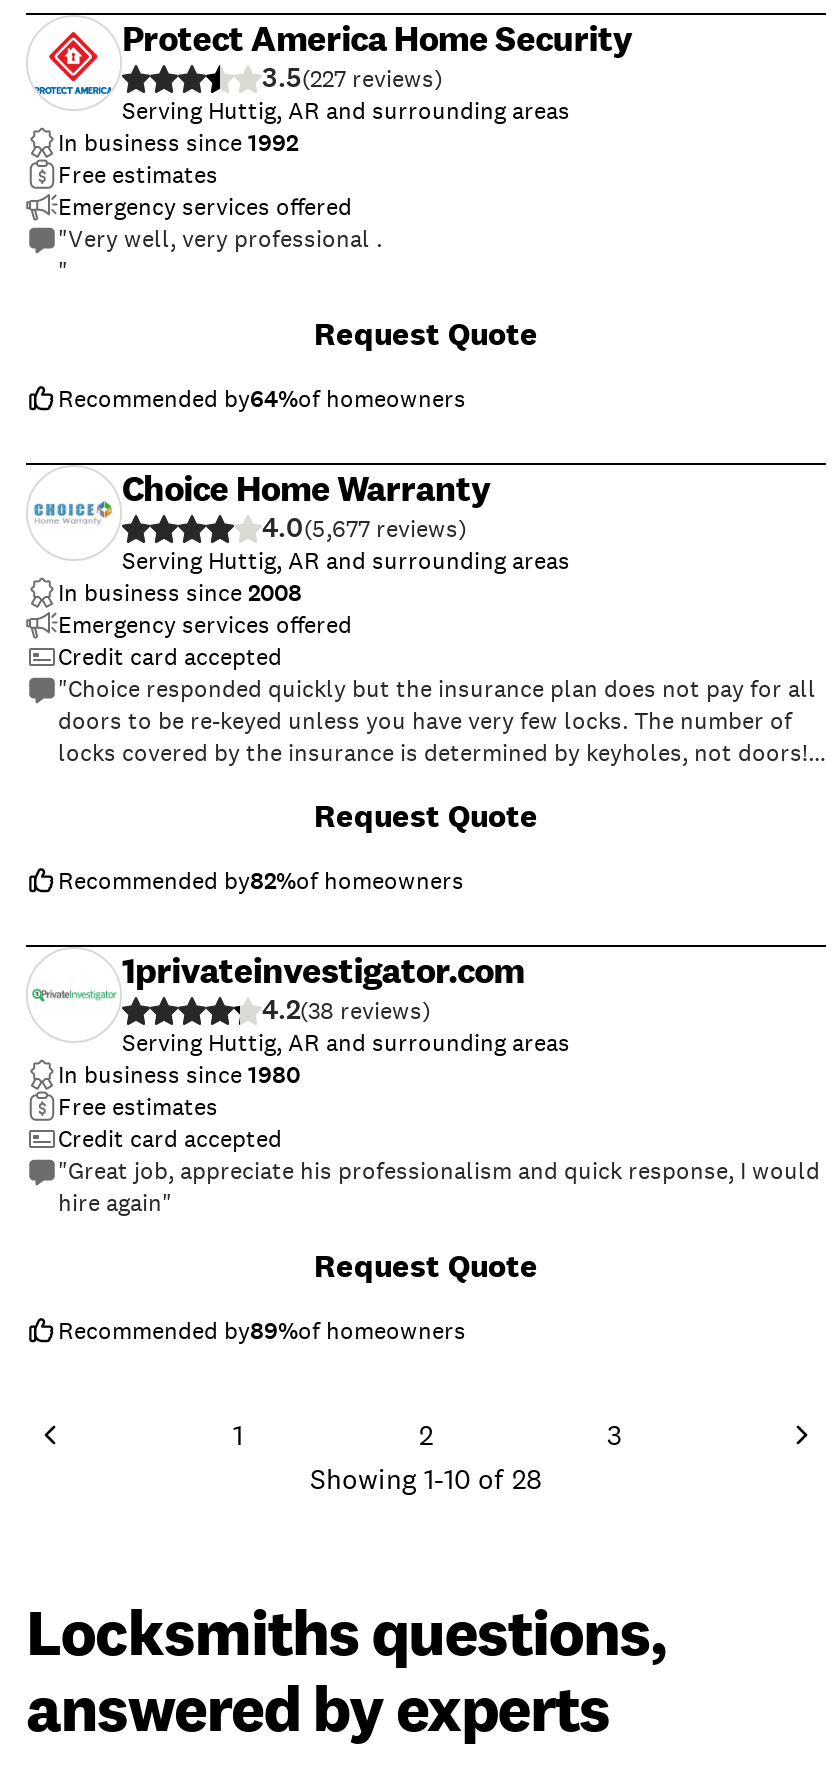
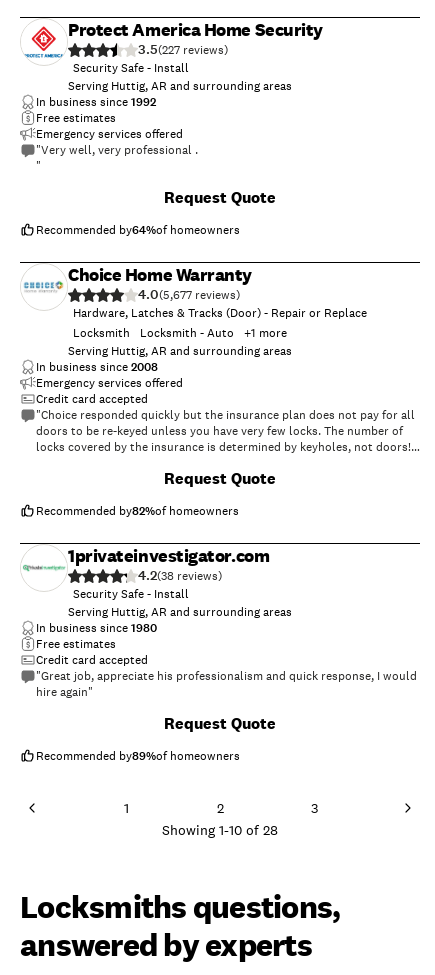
none -> [73,60,189,76] Security Safe - Install
none -> [73,305,367,341] Hardware, Latches & Tracks (Door) - Repair or Replace | Locksmith | Locksmith - Auto | + 1 more
none -> [73,586,189,602] Security Safe - Install

